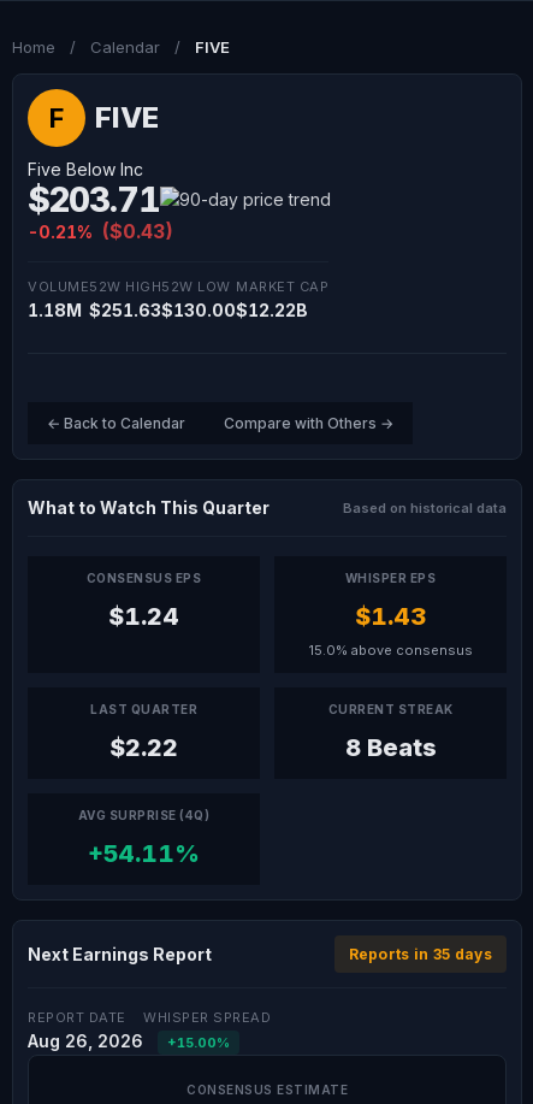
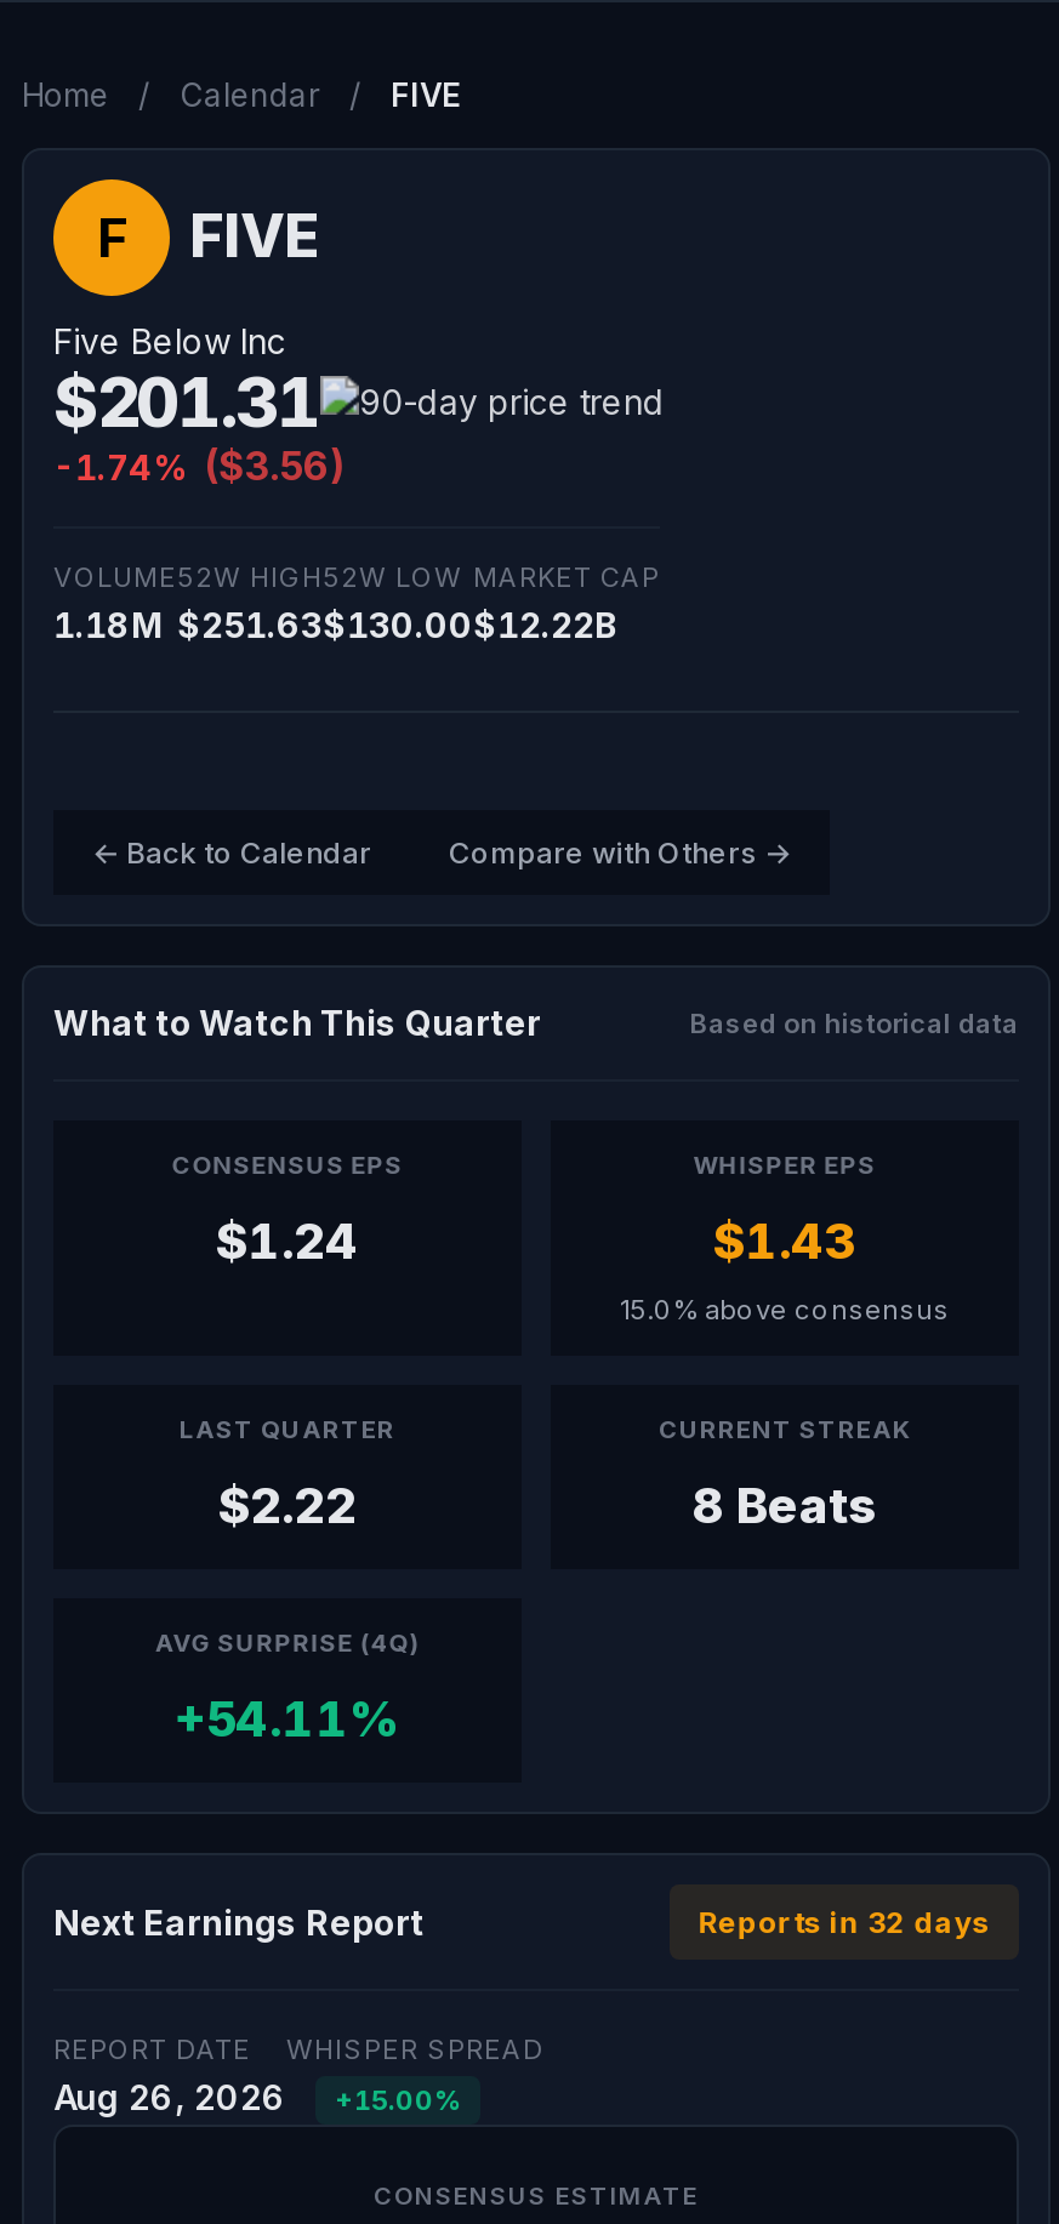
[28,179,160,220] $203.71 -> [53,361,320,444] $201.31
[28,219,173,243] -0.21% ($0.43) -> [53,441,347,490] -1.74% ($3.56)
[348,945,492,963] Reports in 35 days -> [698,1904,990,1940] Reports in 32 days

